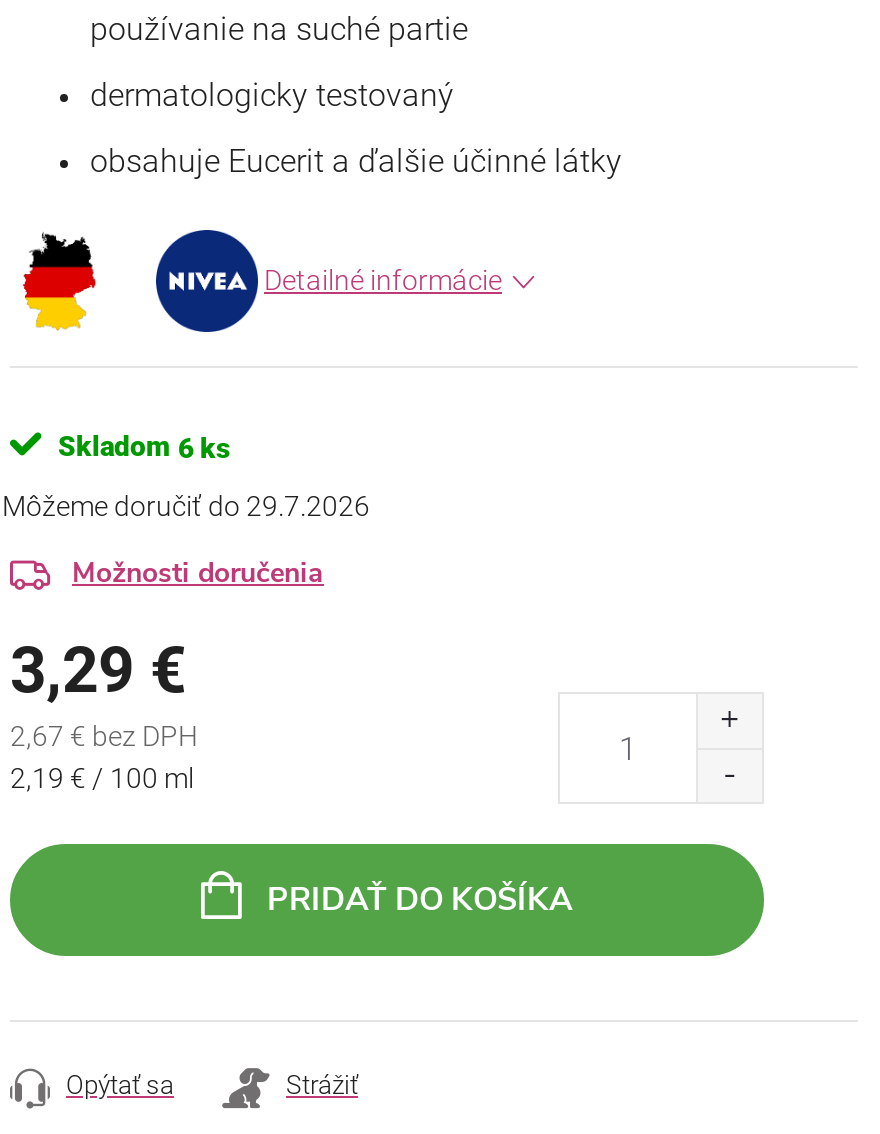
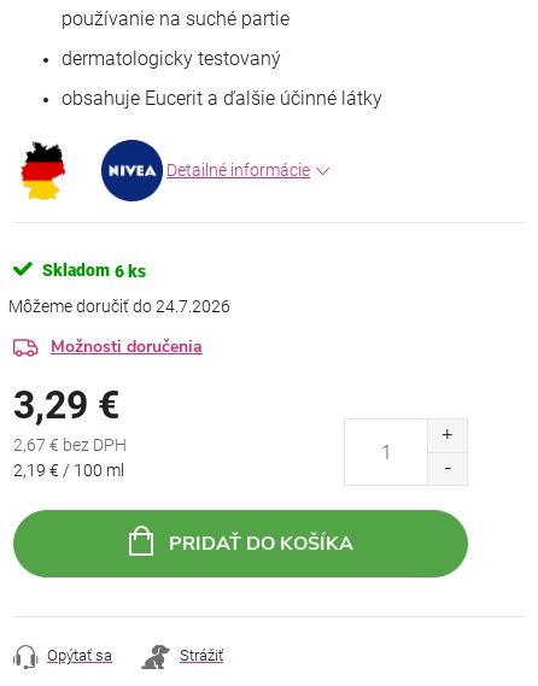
[246,490,370,522] 29.7.2026 -> [156,297,230,316] 24.7.2026

